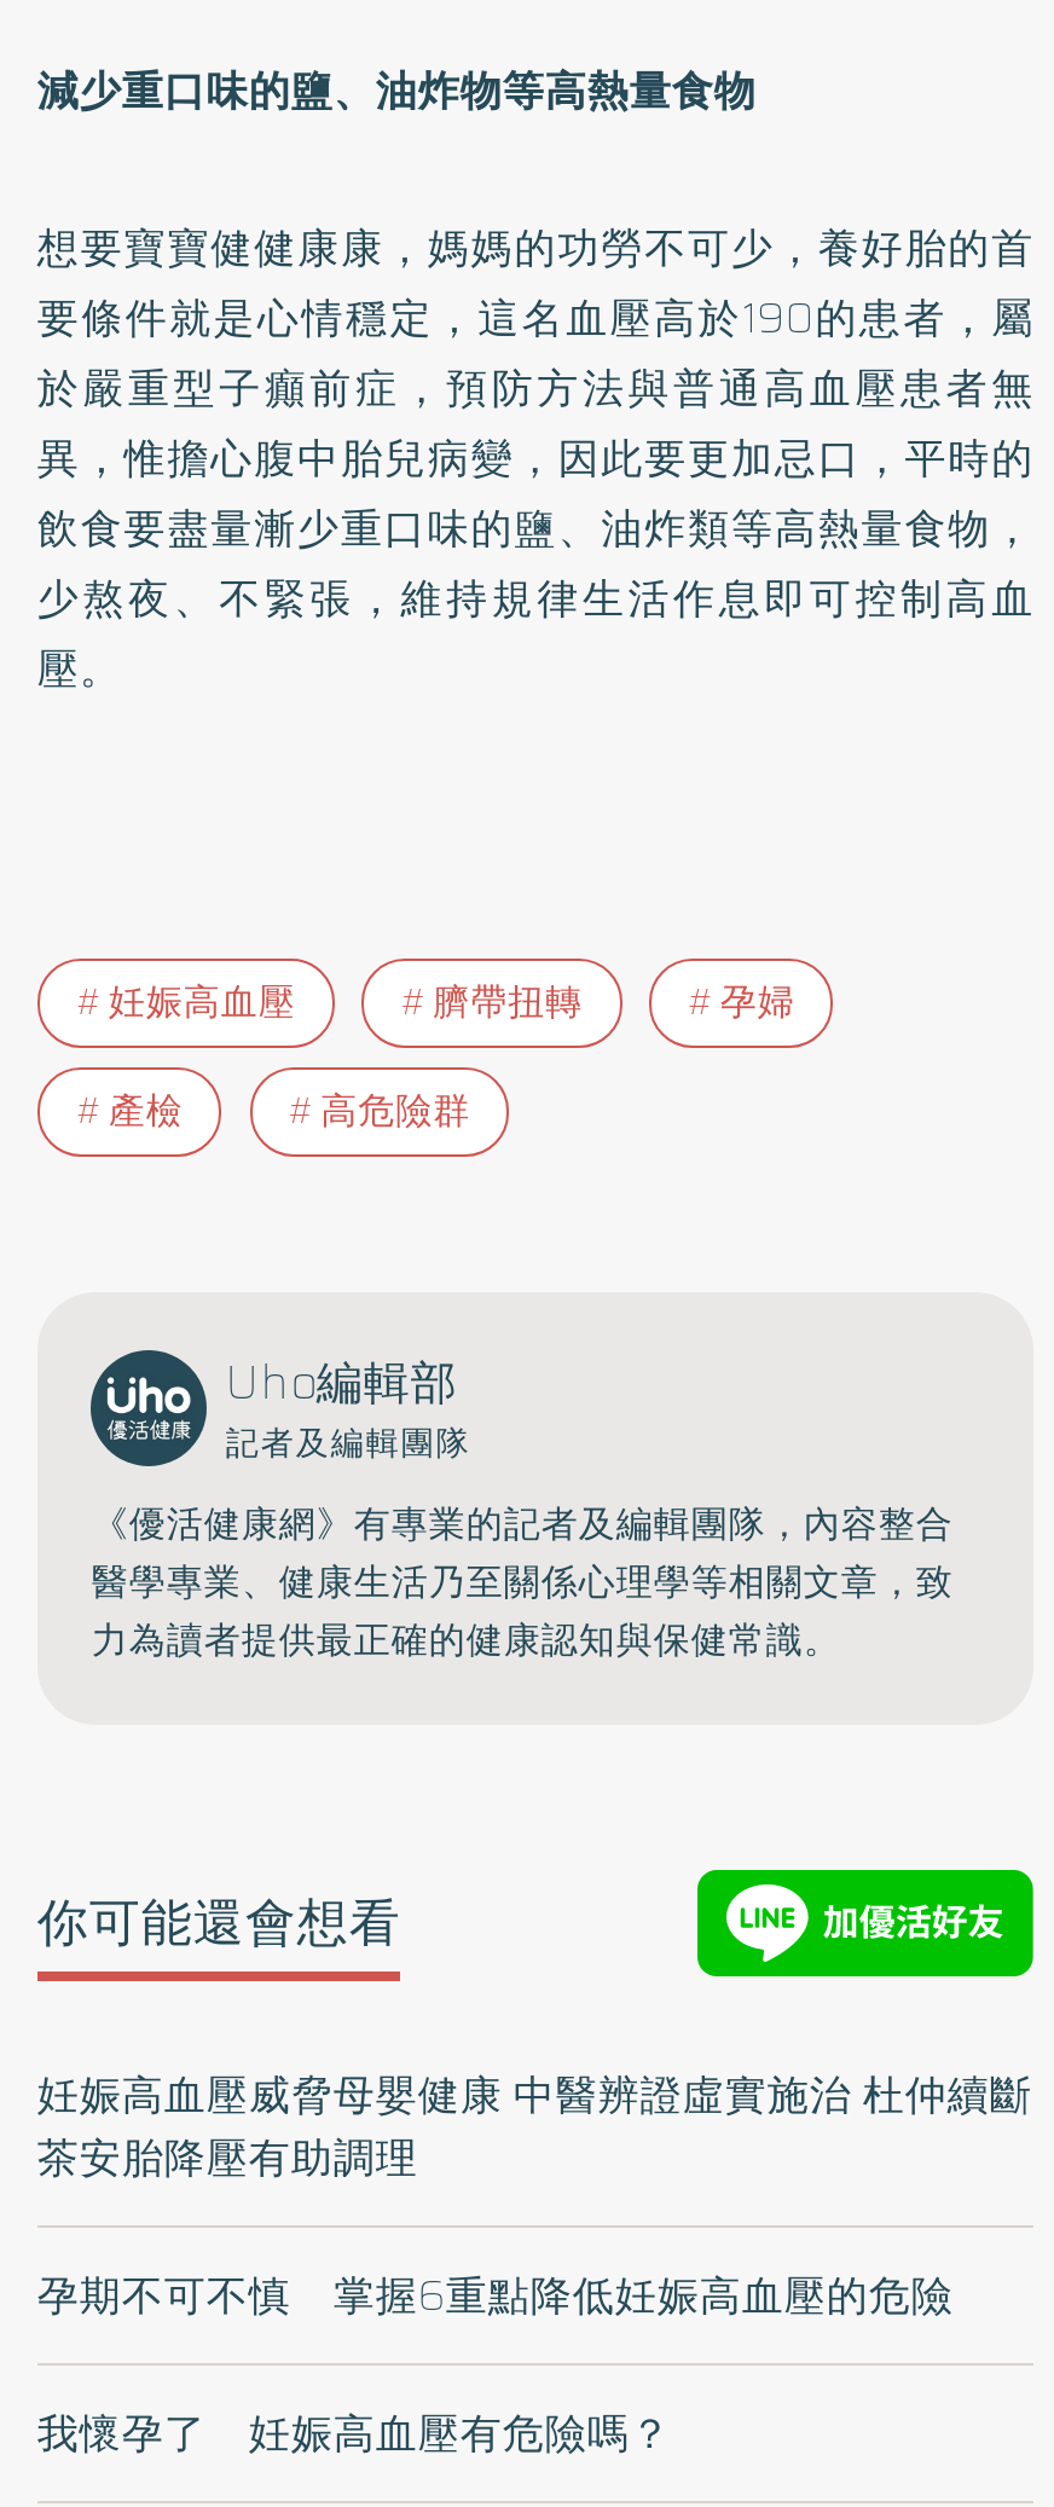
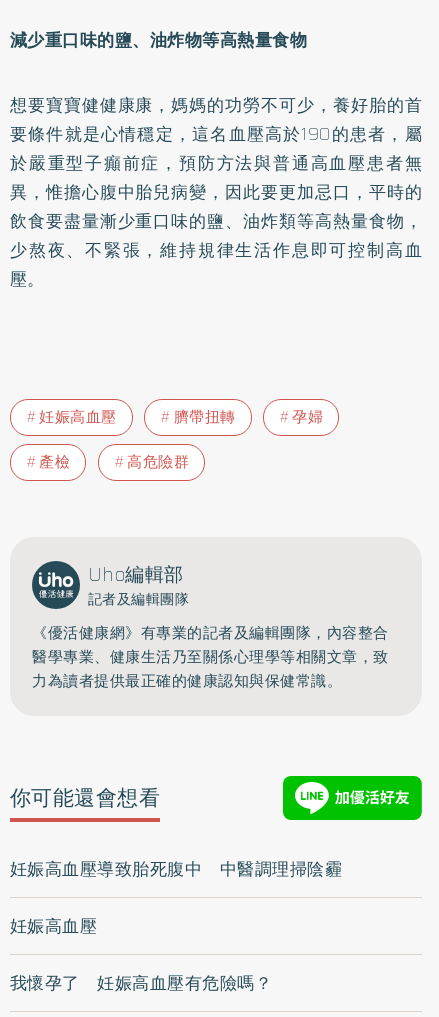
[37,2063,1032,2188] 妊娠高血壓威脅母嬰健康 中醫辨證虛實施治 杜仲續斷 | 茶安胎降壓有助調理 -> [10,856,342,882] 妊娠高血壓導致胎死腹中 中醫調理掃陰霾
[37,2263,953,2326] 孕期不可不慎 掌握6重點降低妊娠高血壓的危險 -> [10,913,97,939] 妊娠高血壓

